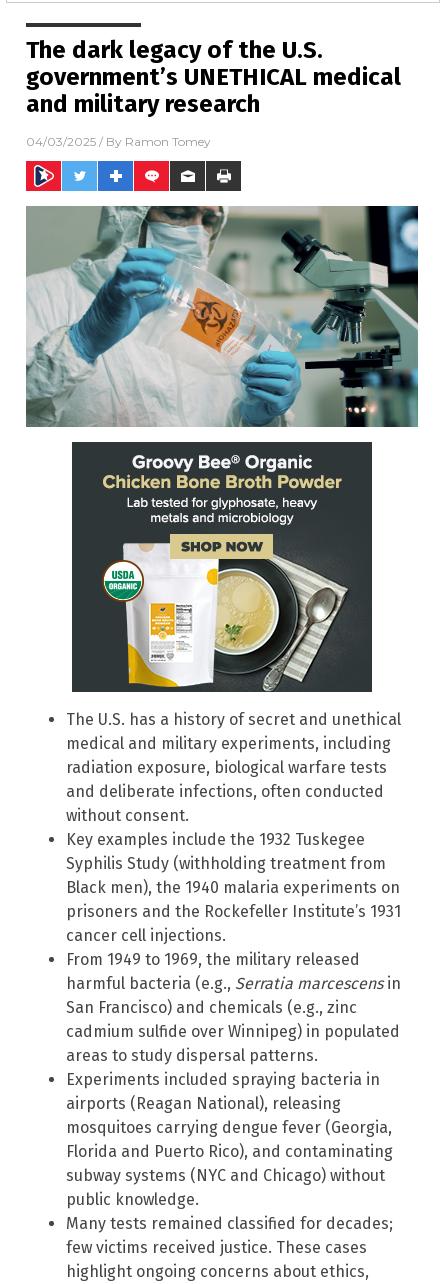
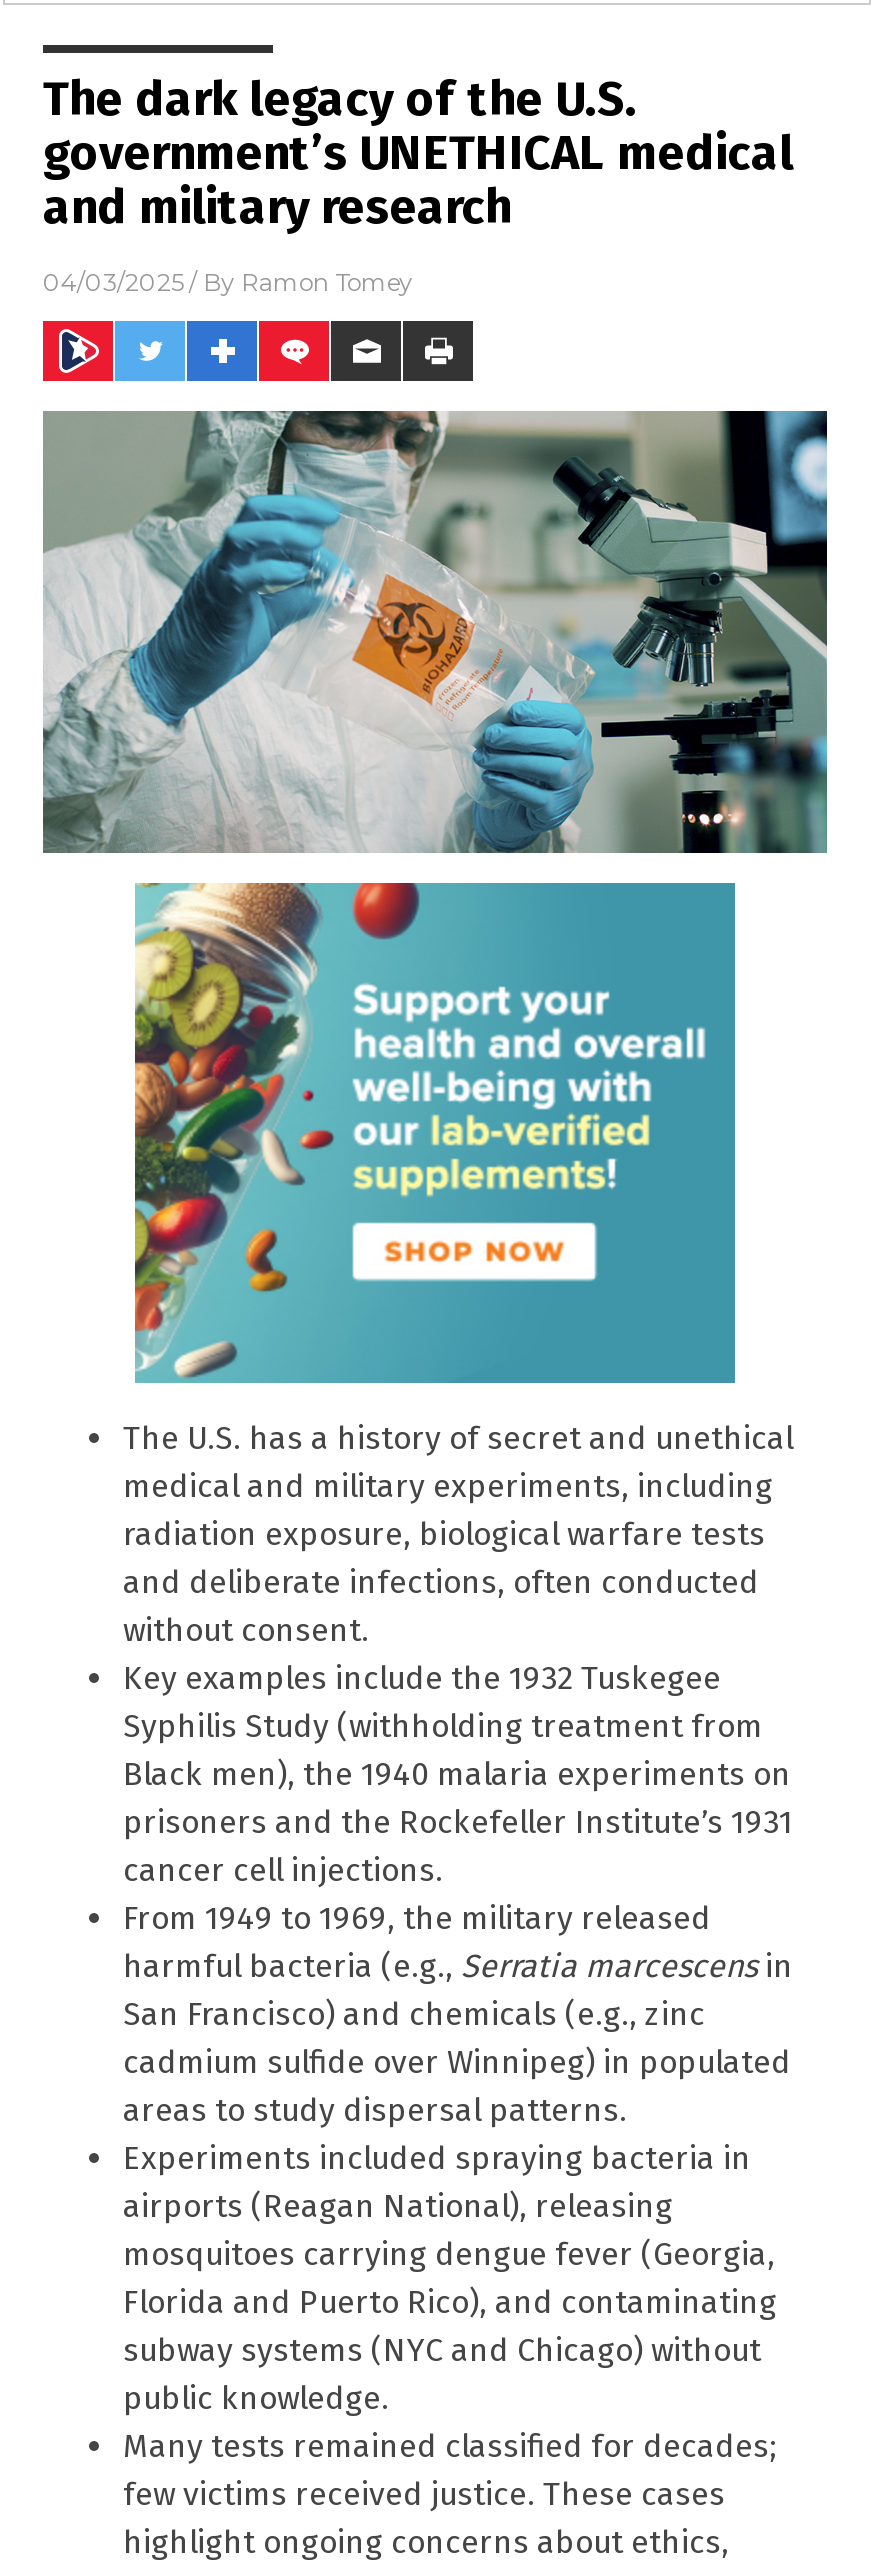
[71,441,373,693] [image] -> [133,881,737,1385] [image]

